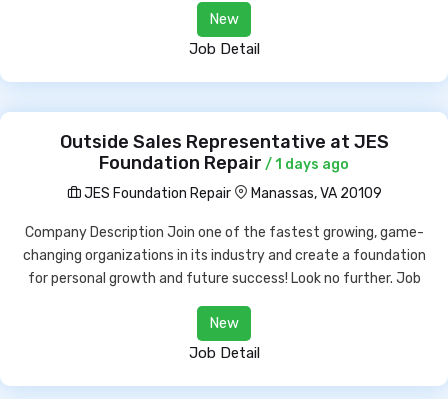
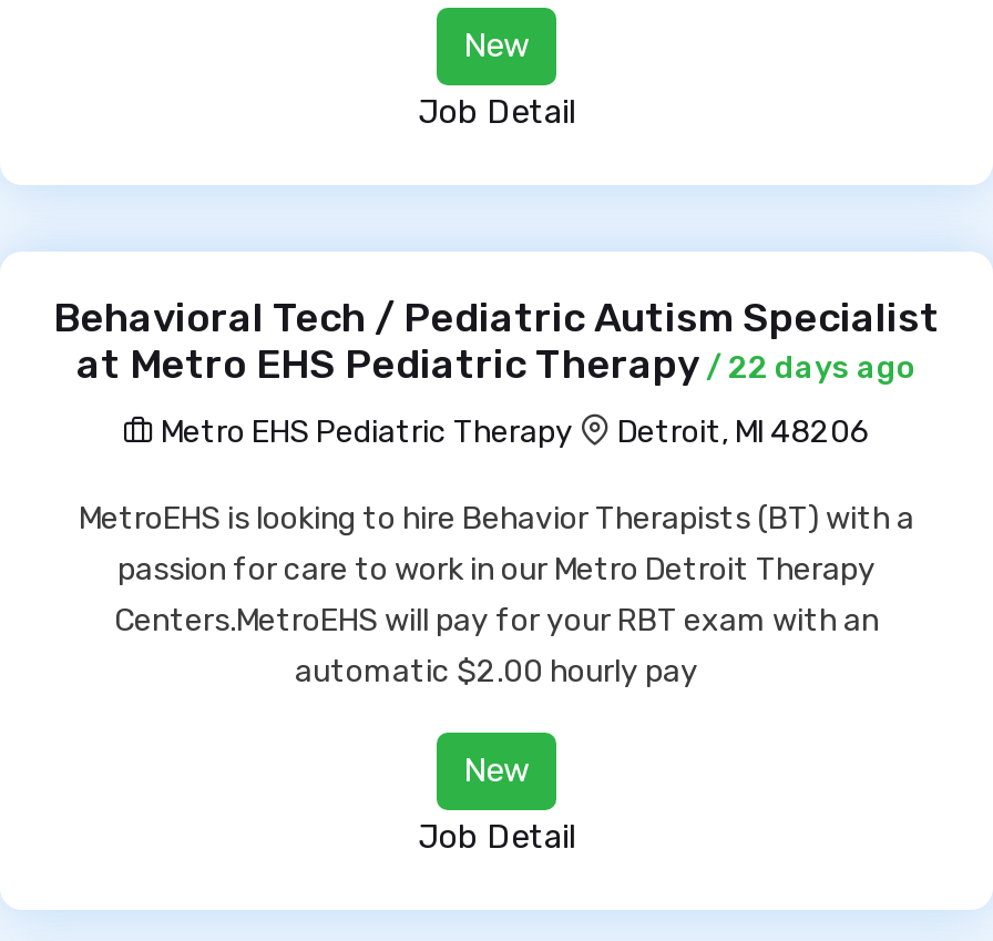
[59,131,388,174] Outside Sales Representative at JES | Foundation Repair / 1 days ago -> [53,294,940,389] Behavioral Tech / Pediatric Autism Specialist | at Metro EHS Pediatric Therapy / 22 days ago
[80,185,381,202] JES Foundation Repair | Manassas, VA 20109 -> [154,413,870,451] Metro EHS Pediatric Therapy | Detroit, MI 48206
[22,224,425,287] Company Description Join one of the fastest growing, game- | changing organizations in its industry and create a foundation | for personal growth and future success! Look no further. Job -> [79,500,914,691] MetroEHS is looking to hire Behavior Therapists (BT) with a | passion for care to work in our Metro Detroit Therapy | Centers.MetroEHS will pay for your RBT exam with an | automatic $2.00 hourly pay

